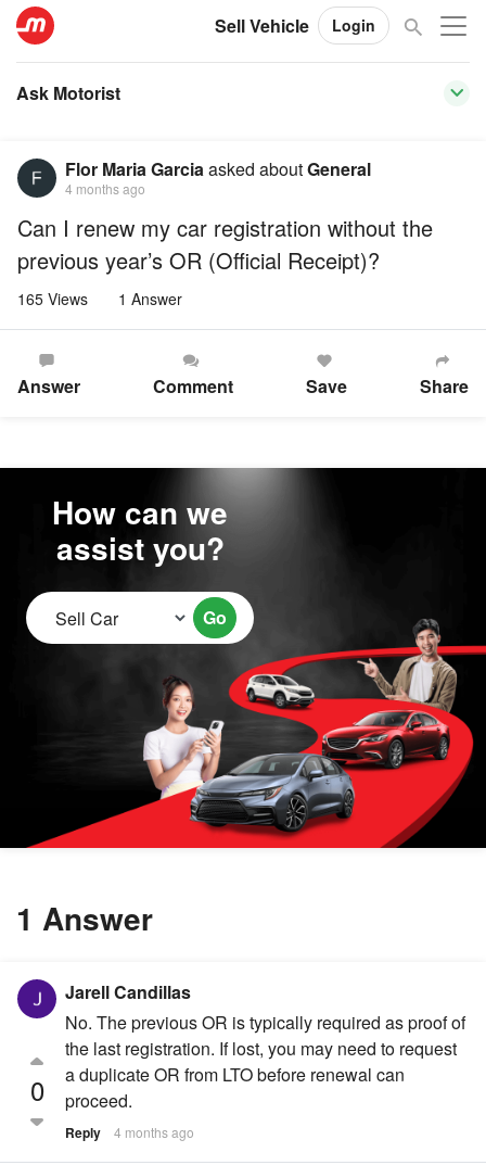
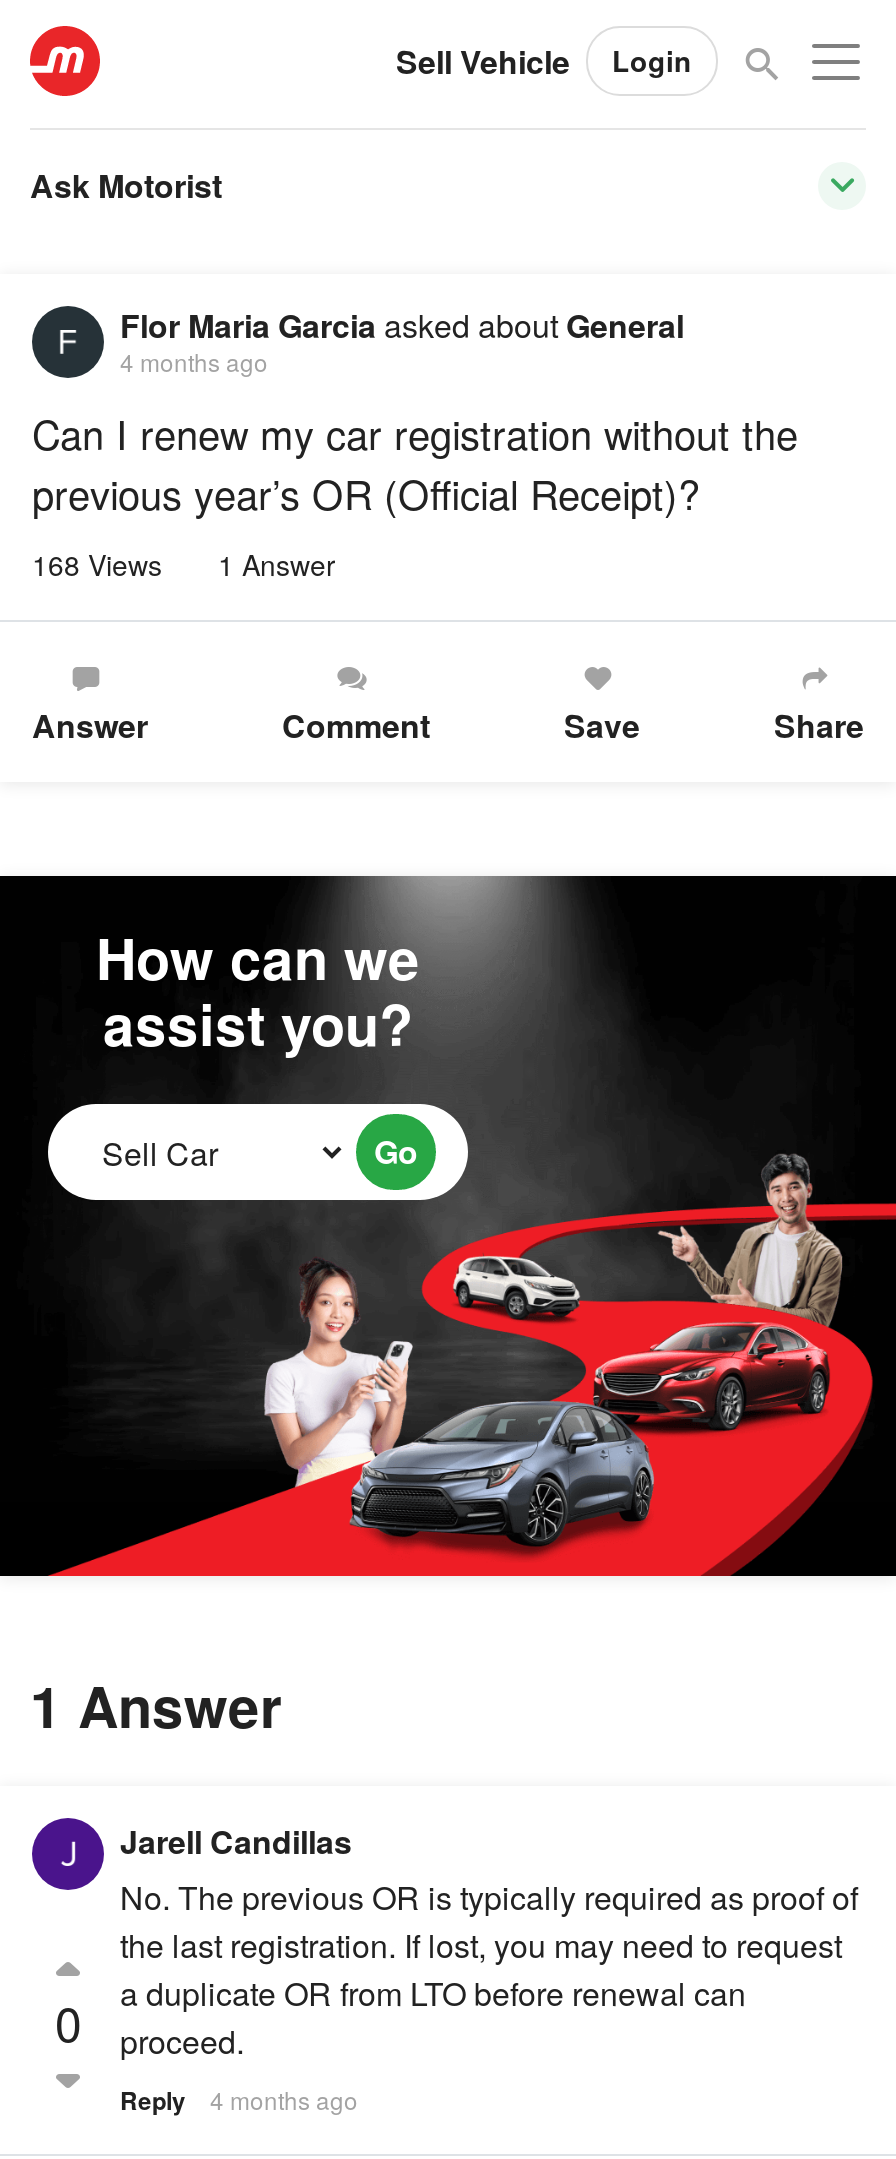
[17,288,182,309] 165 Views 1 Answer -> [32,544,336,584] 168 Views 1 Answer

